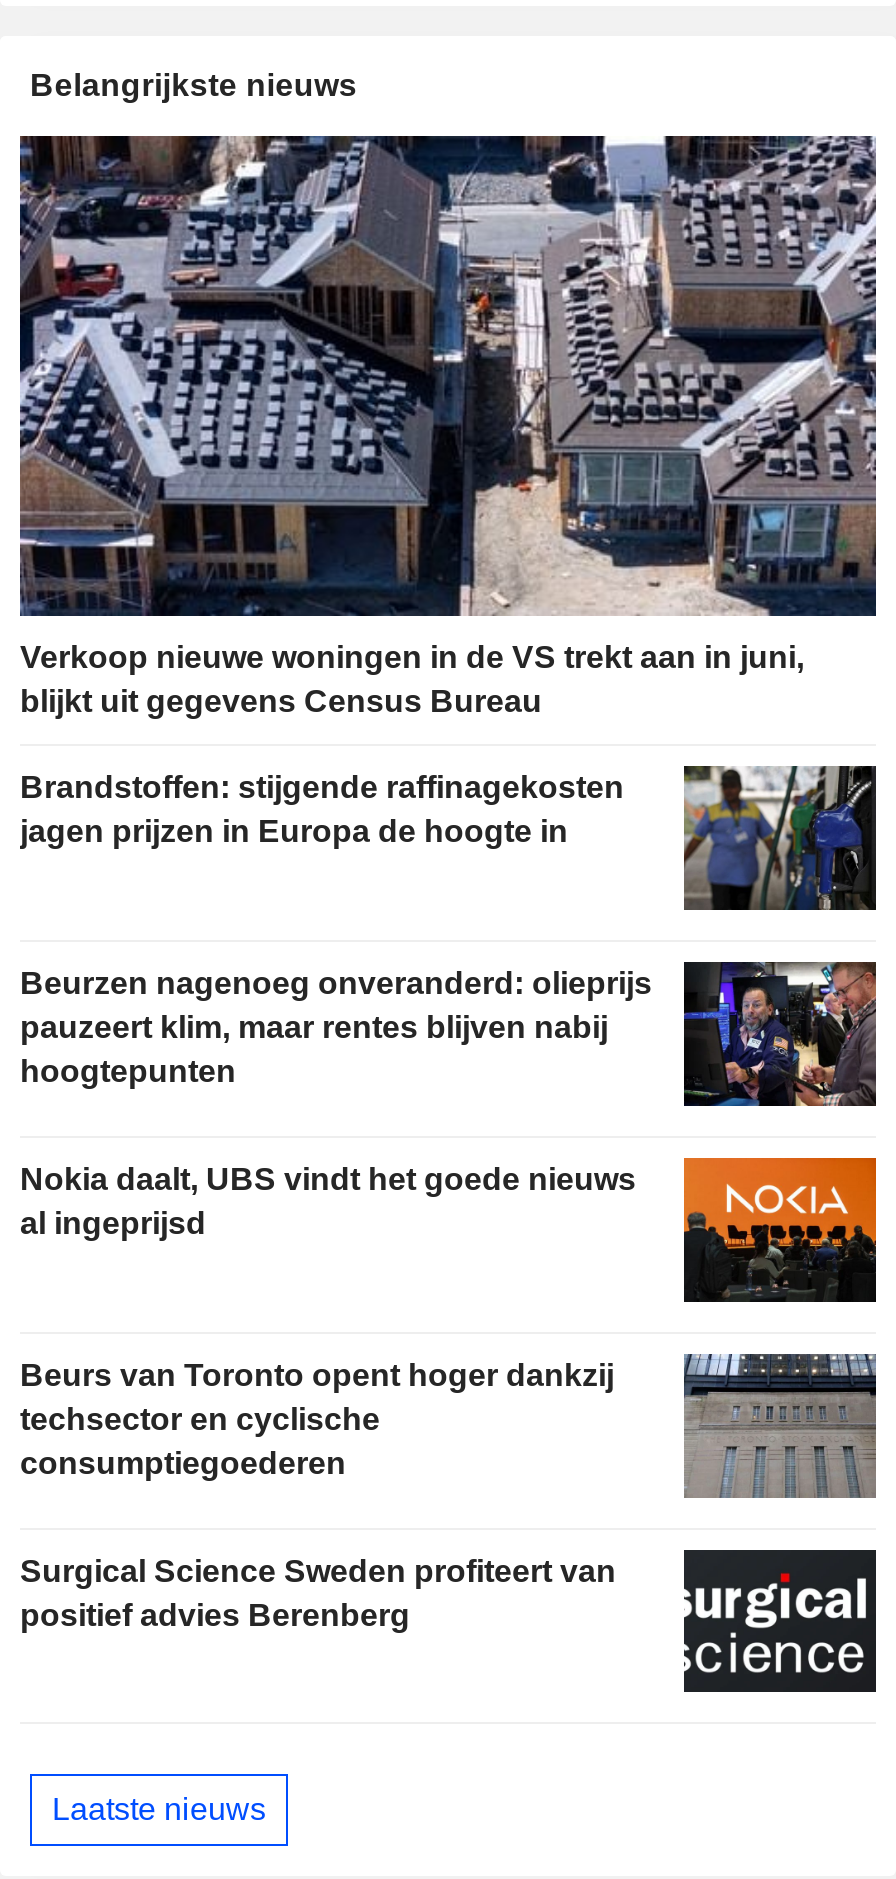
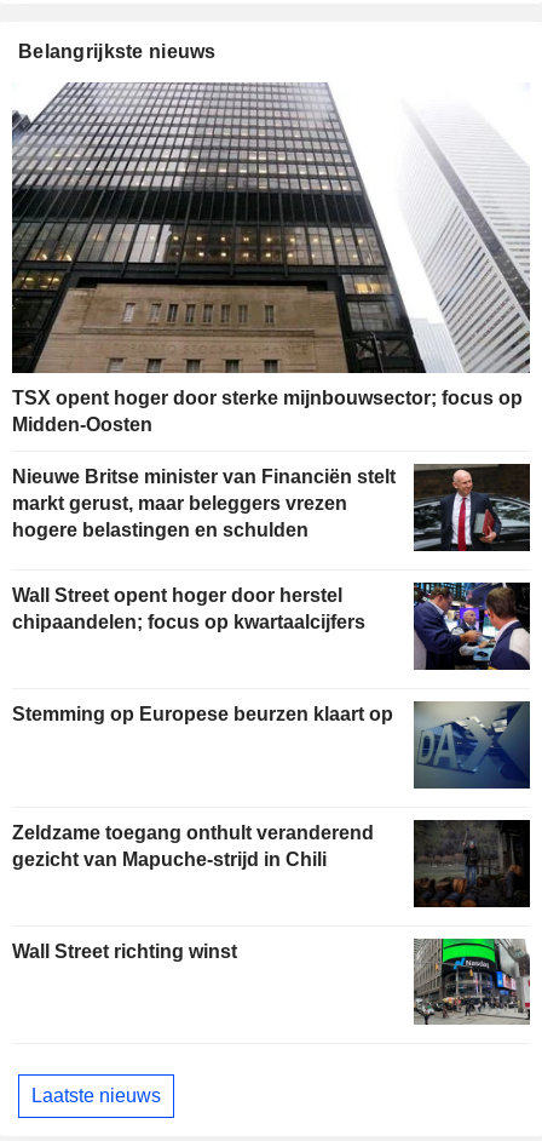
[18,134,878,719] [image] | Verkoop nieuwe woningen in de VS trekt aan in juni, | blijkt uit gegevens Census Bureau -> [11,82,530,435] [image] | TSX opent hoger door sterke mijnbouwsector; focus op | Midden-Oosten
[20,766,876,910] [image] | Brandstoffen: stijgende raffinagekosten | jagen prijzen in Europa de hoogte in -> [12,463,531,551] [image] | Nieuwe Britse minister van Financiën stelt | markt gerust, maar beleggers vrezen | hogere belastingen en schulden
[20,960,878,1108] [image] | Beurzen nagenoeg onveranderd: olieprijs | pauzeert klim, maar rentes blijven nabij | hoogtepunten -> [12,581,531,671] [image] | Wall Street opent hoger door herstel | chipaandelen; focus op kwartaalcijfers
[20,1156,878,1302] [image] | Nokia daalt, UBS vindt het goede nieuws | al ingeprijsd -> [12,700,531,789] [image] | Stemming op Europese beurzen klaart op
[20,1352,878,1500] [image] | Beurs van Toronto opent hoger dankzij | techsector en cyclische | consumptiegoederen -> [12,819,530,908] [image] | Zeldzame toegang onthult veranderend | gezicht van Mapuche-strijd in Chili
[20,1553,616,1631] Surgical Science Sweden profiteert van | positief advies Berenberg -> [12,941,237,961] Wall Street richting winst
[684,1548,878,1692] [image] -> [413,938,531,1025] [image]

